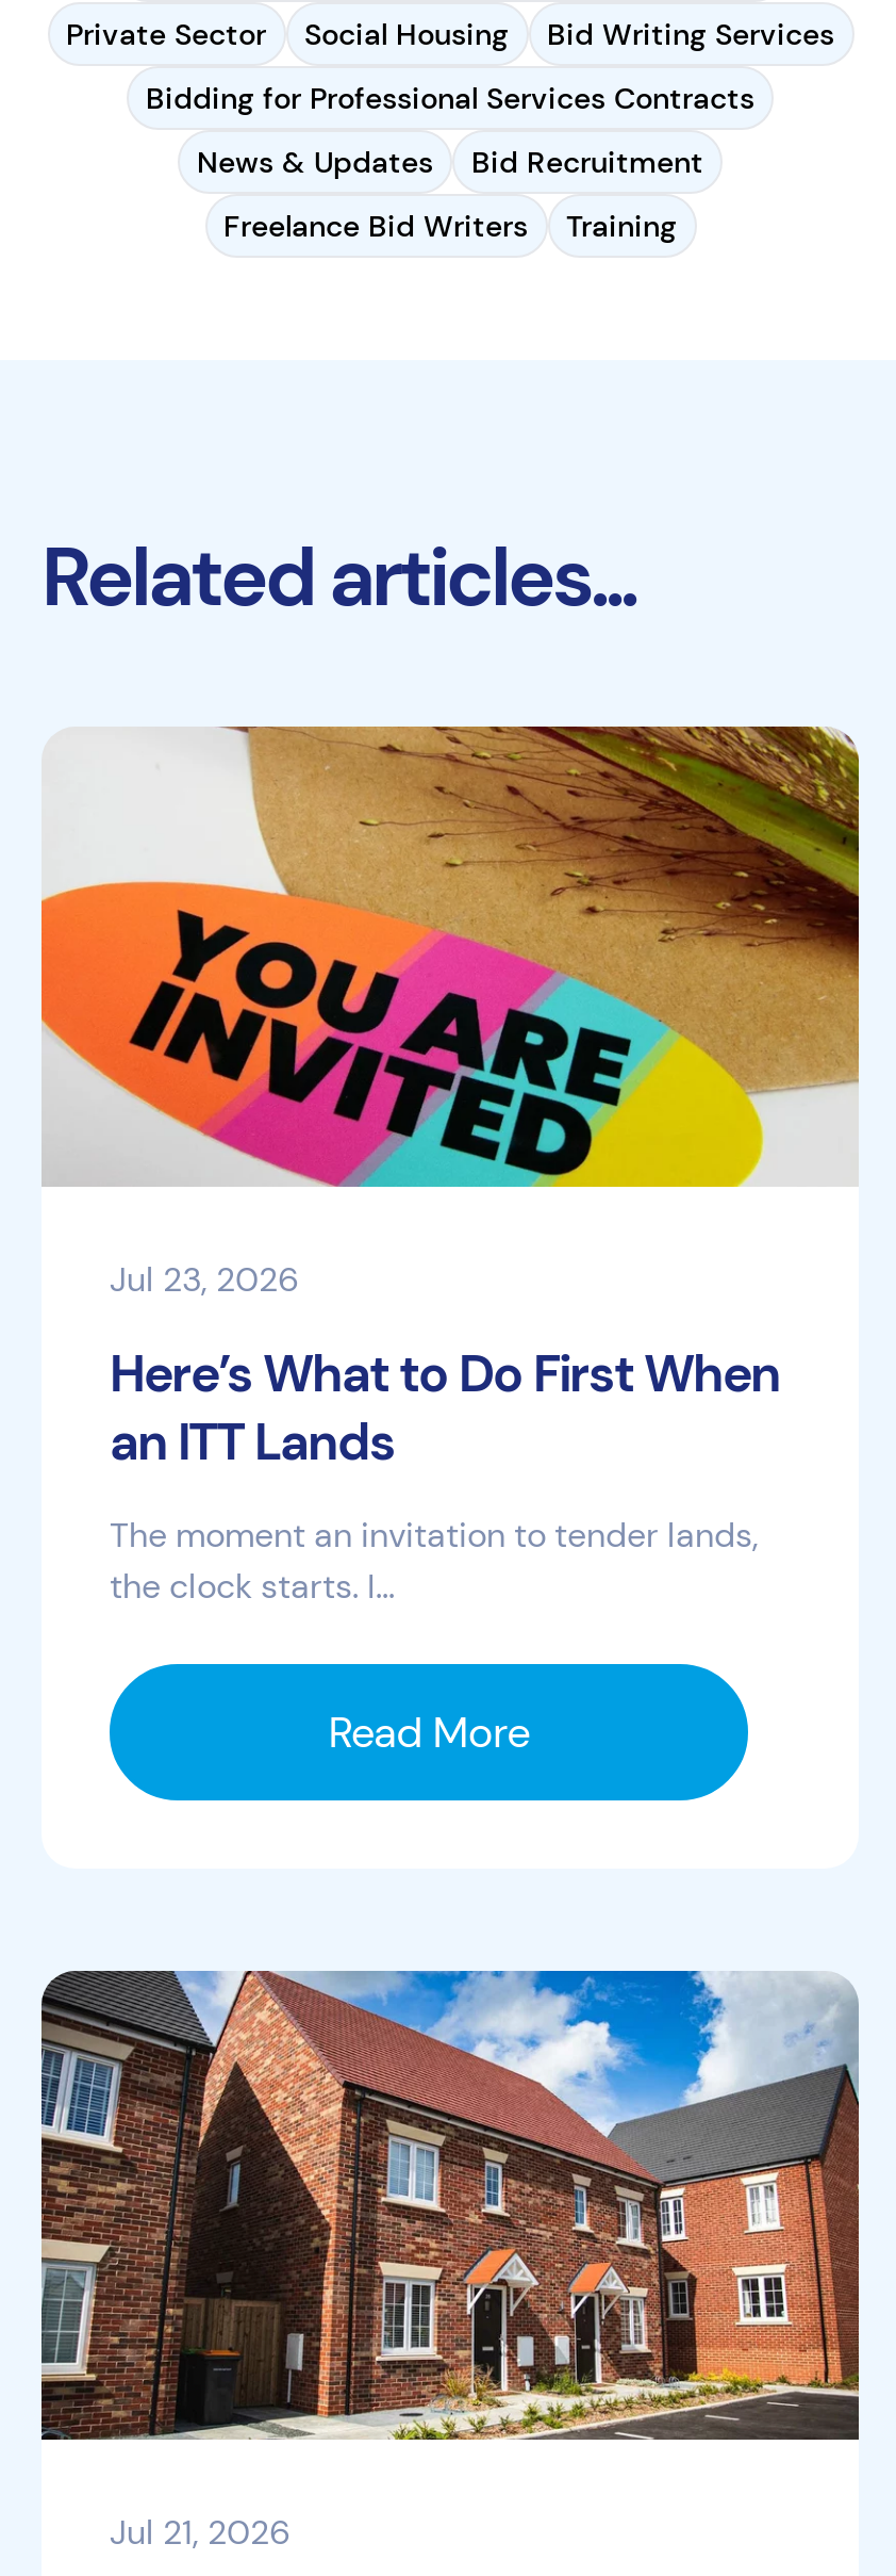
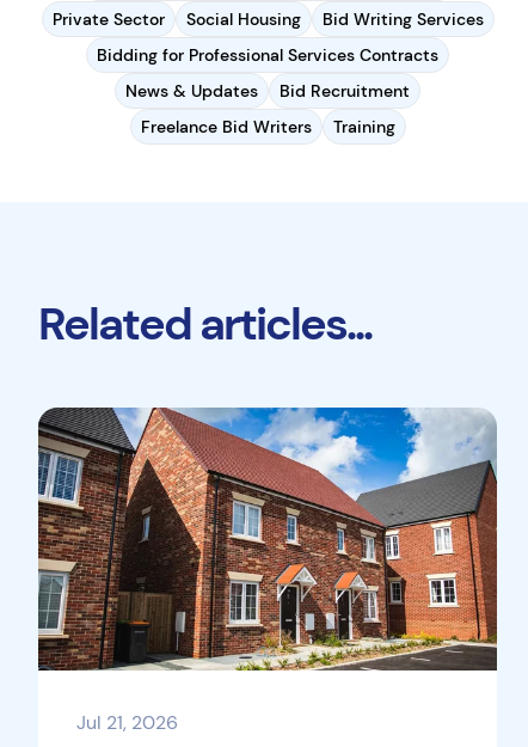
[39,724,861,1759] [image] | Jul 23, 2026 | Here’s What to Do First When | an ITT Lands | The moment an invitation to tender lands, | the clock starts. I... | Read More -> none

